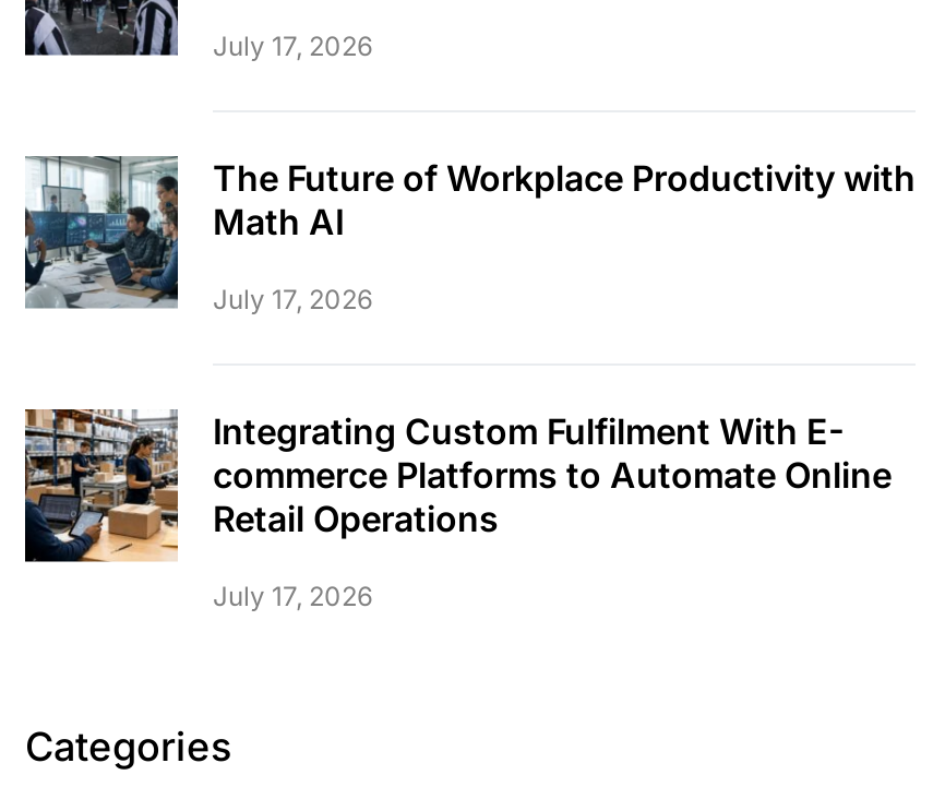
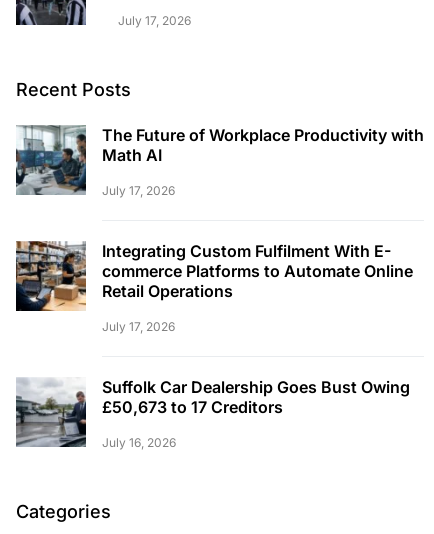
none -> [16,79,131,100] Recent Posts
none -> [15,377,410,450] [image] | Suffolk Car Dealership Goes Bust Owing | £50,673 to 17 Creditors | July 16, 2026

